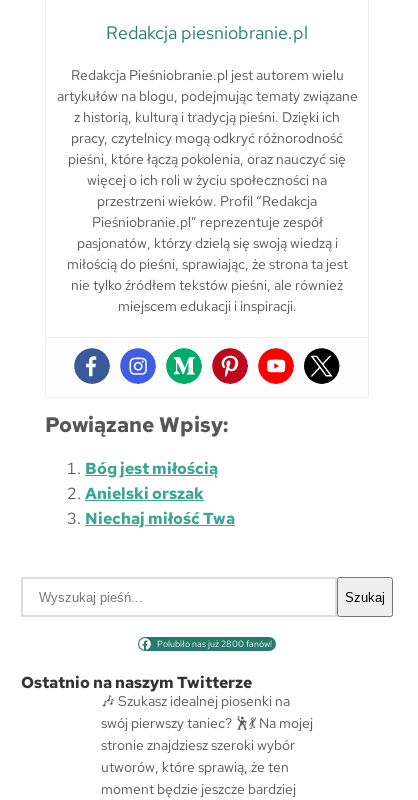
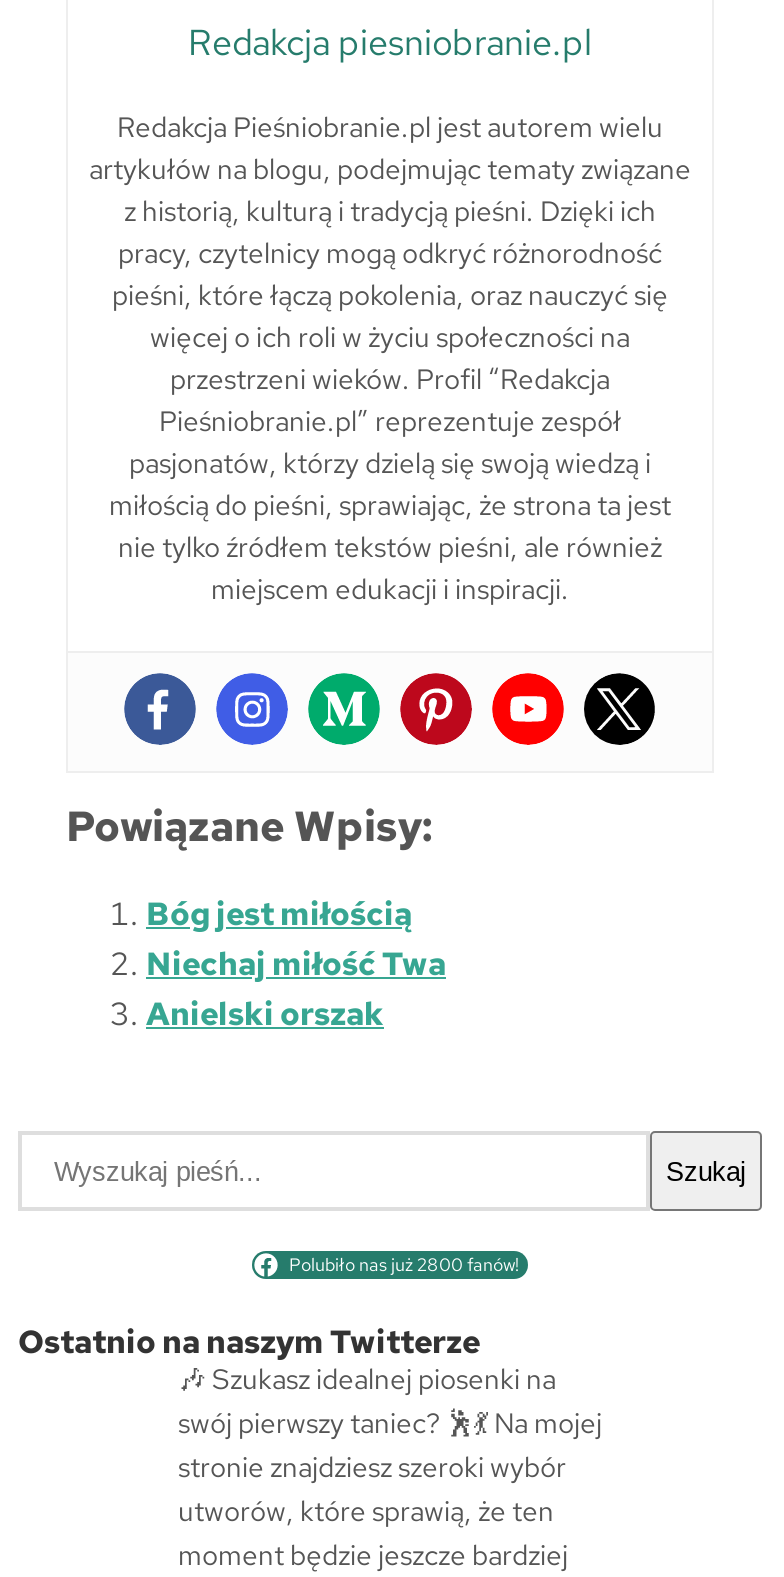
moved [85,483,204,504] -> [146,994,384,1036]: Anielski orszak
moved [85,508,235,529] -> [146,944,446,986]: Niechaj miłość Twa

